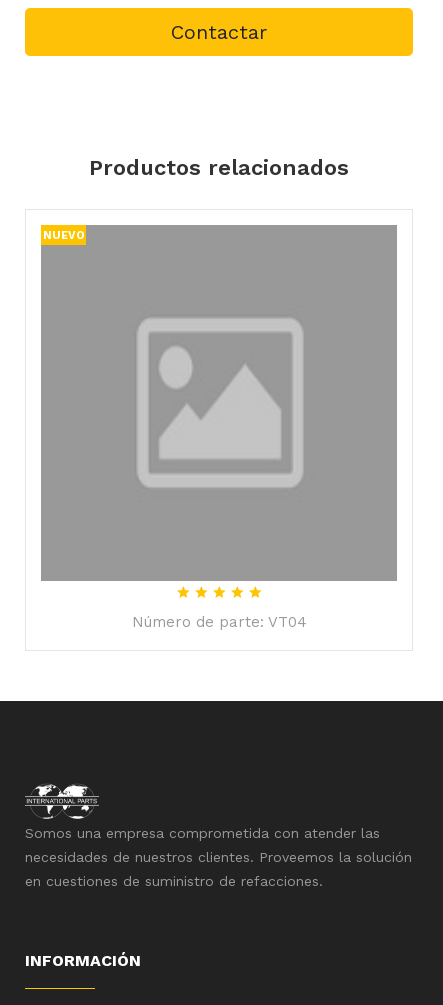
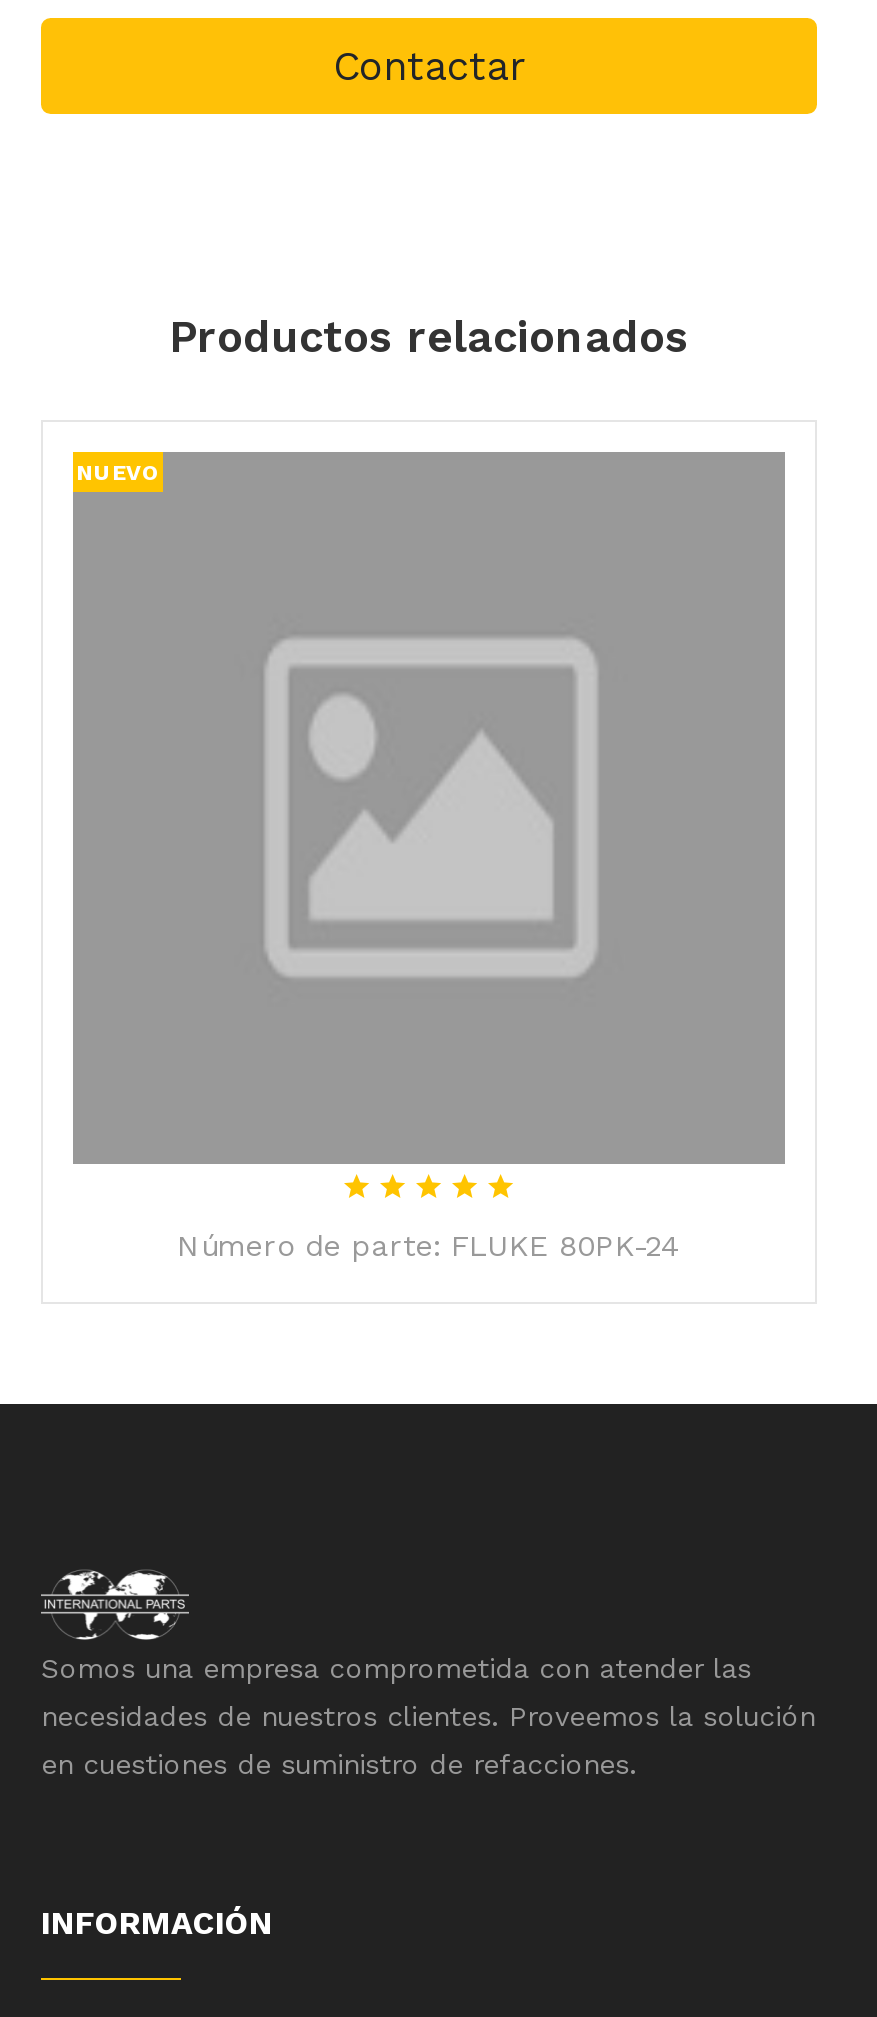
[131,613,306,631] Número de parte: VT04 -> [177,1228,681,1264] Número de parte: FLUKE 80PK-24

